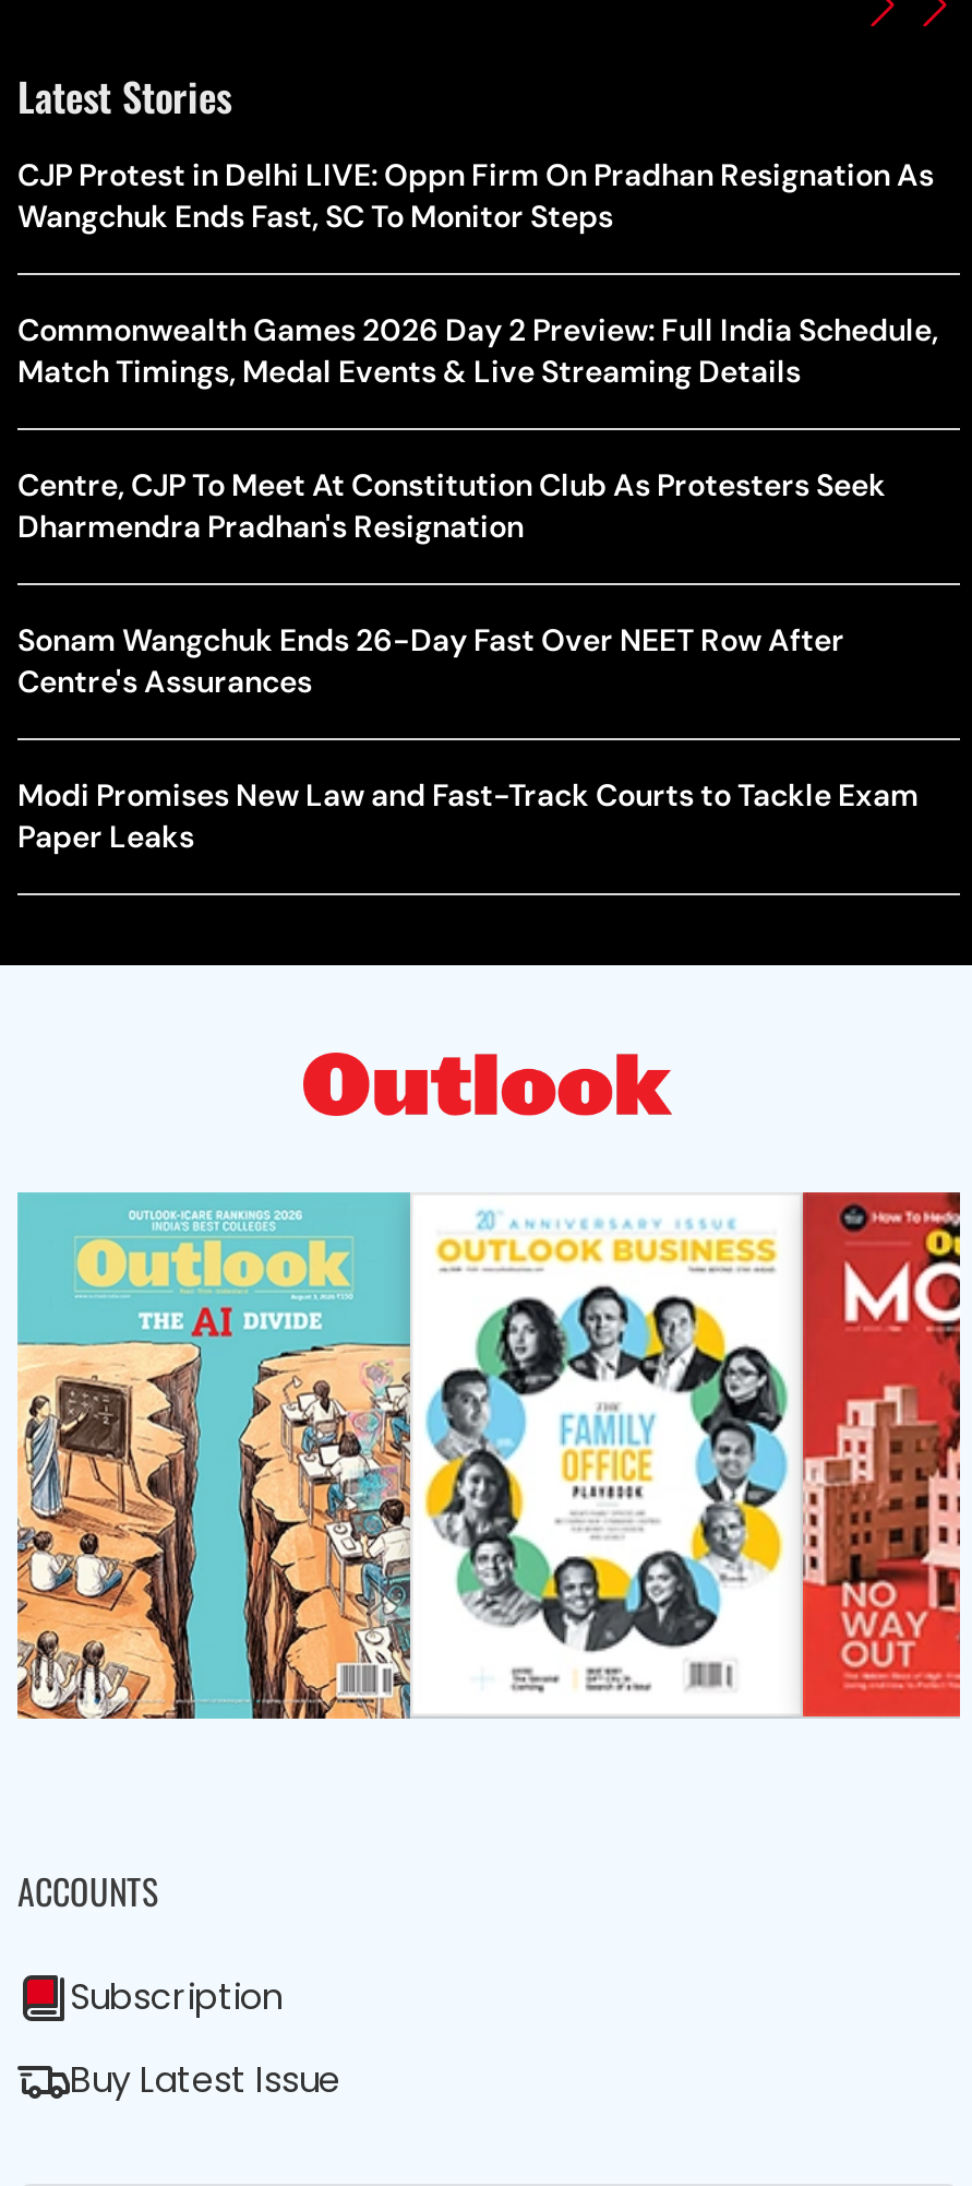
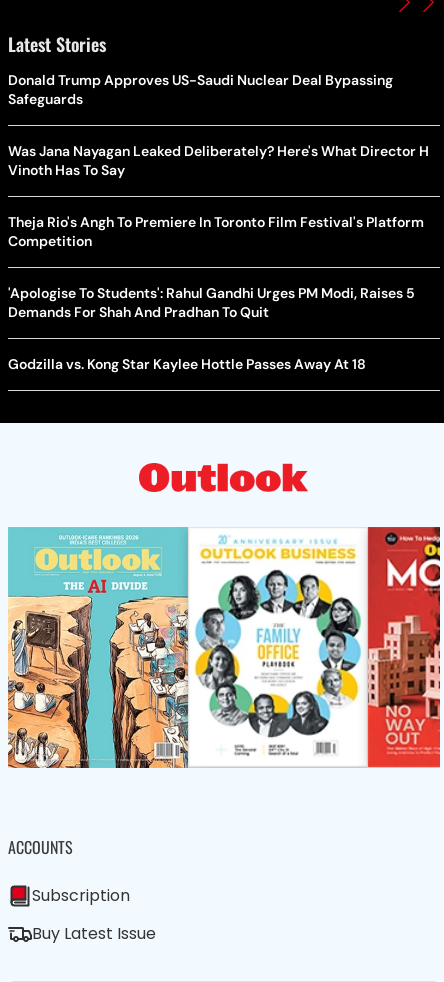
[17,155,934,236] CJP Protest in Delhi LIVE: Oppn Firm On Pradhan Resignation As | Wangchuk Ends Fast, SC To Monitor Steps -> [8,71,393,108] Donald Trump Approves US-Saudi Nuclear Deal Bypassing | Safeguards
[17,310,938,391] Commonwealth Games 2026 Day 2 Preview: Full India Schedule, | Match Timings, Medal Events & Live Streaming Details -> [8,142,429,179] Was Jana Nayagan Leaked Deliberately? Here's What Director H | Vinoth Has To Say
[17,465,886,546] Centre, CJP To Meet At Constitution Club As Protesters Seek | Dharmendra Pradhan's Resignation -> [8,213,424,250] Theja Rio's Angh To Premiere In Toronto Film Festival's Platform | Competition
[17,620,844,701] Sonam Wangchuk Ends 26-Day Fast Over NEET Row After | Centre's Assurances -> [8,284,415,321] 'Apologise To Students': Rahul Gandhi Urges PM Modi, Raises 5 | Demands For Shah And Pradhan To Quit
[17,775,919,856] Modi Promises New Law and Fast-Track Courts to Tackle Exam | Paper Leaks -> [8,355,366,373] Godzilla vs. Kong Star Kaylee Hottle Passes Away At 18

